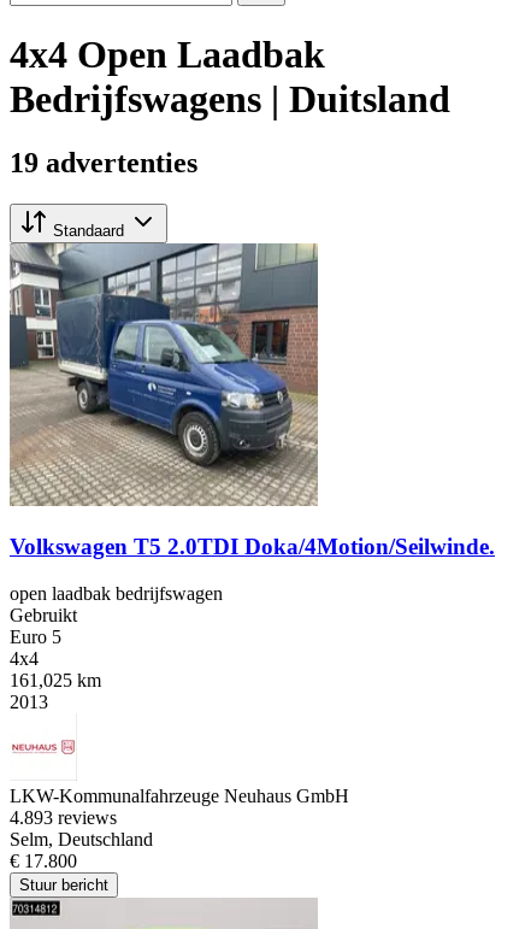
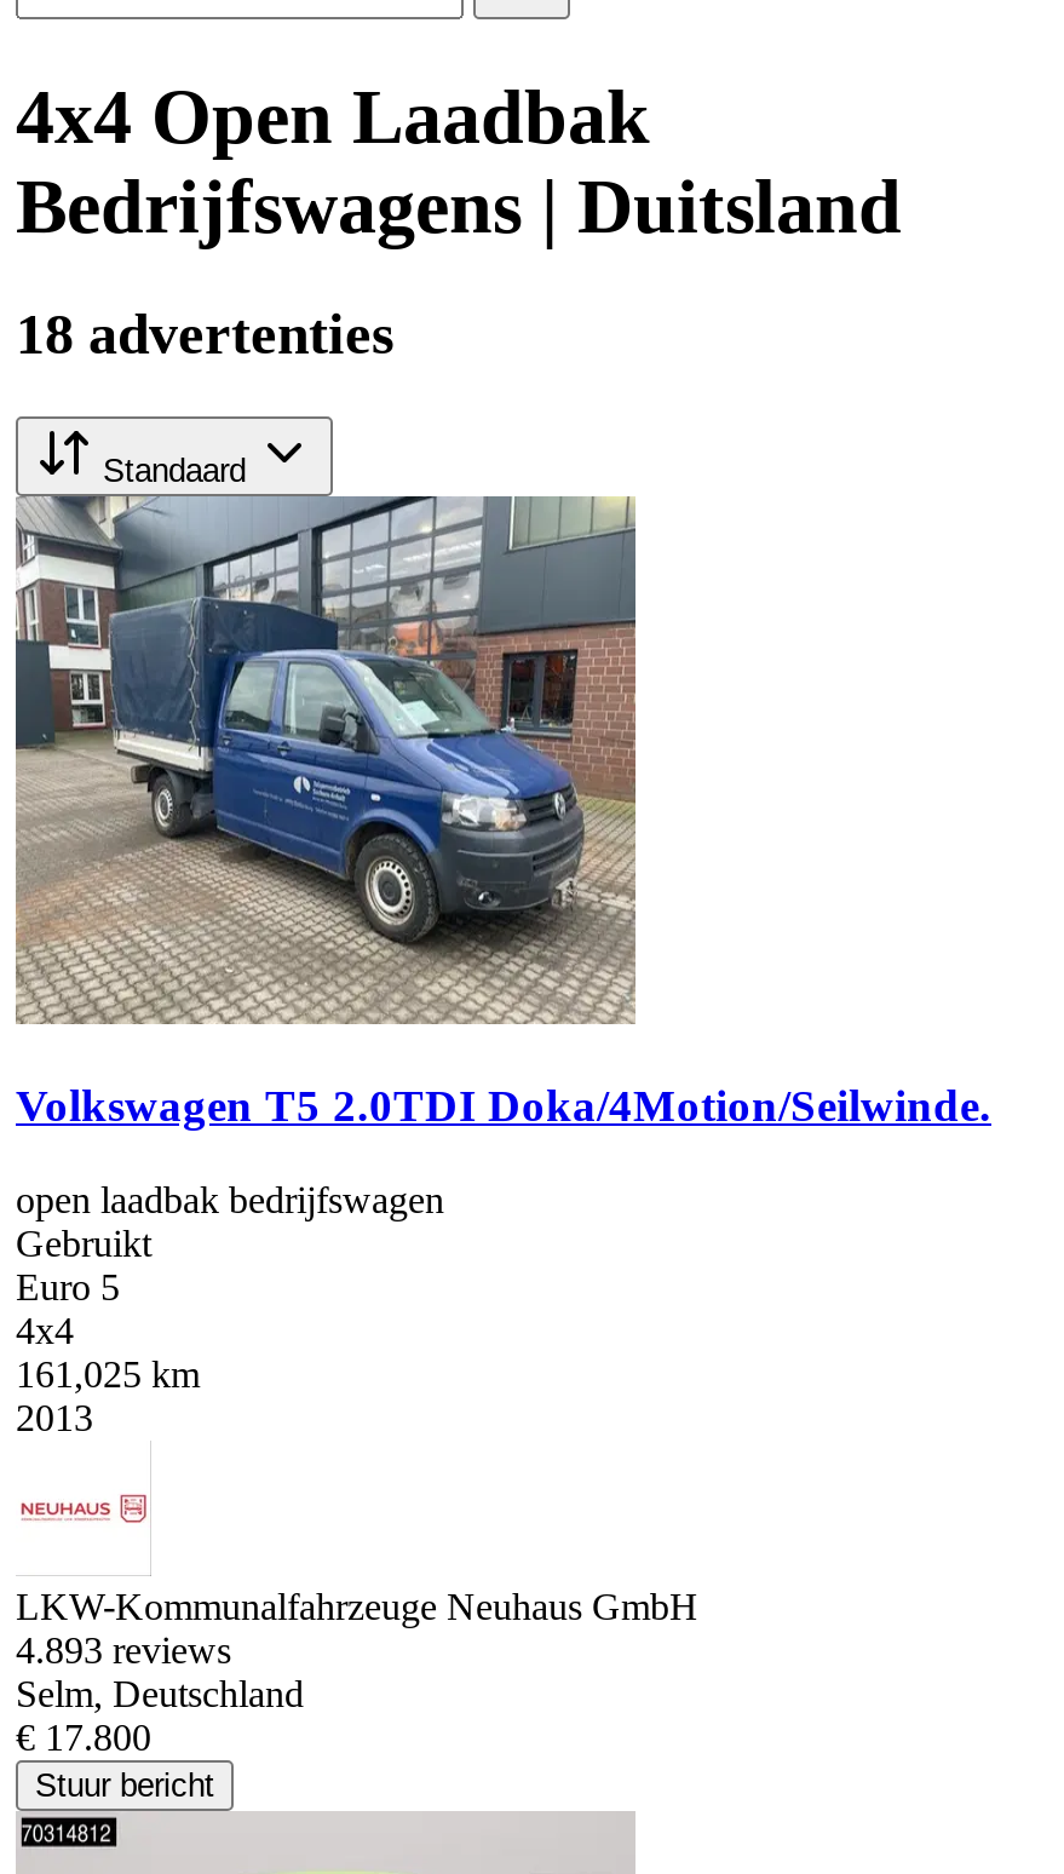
[10,147,197,179] 19 advertenties -> [16,303,393,366] 18 advertenties

